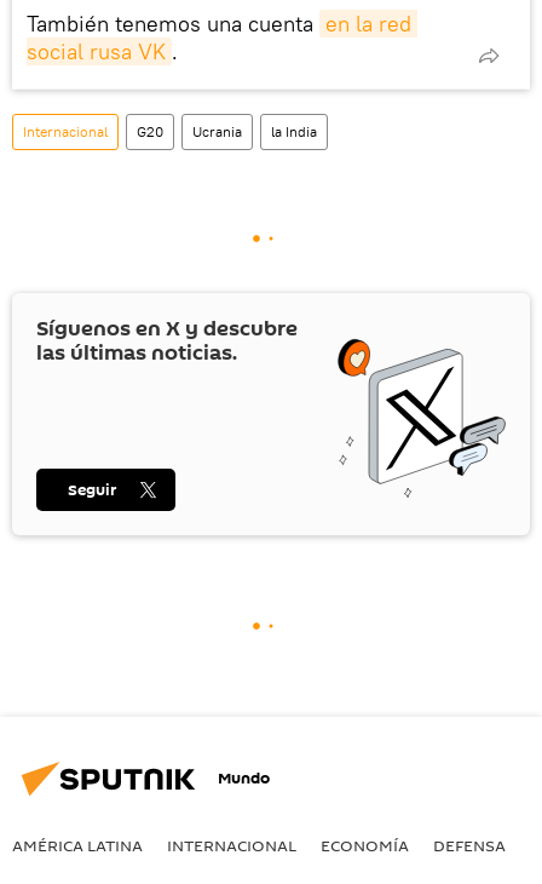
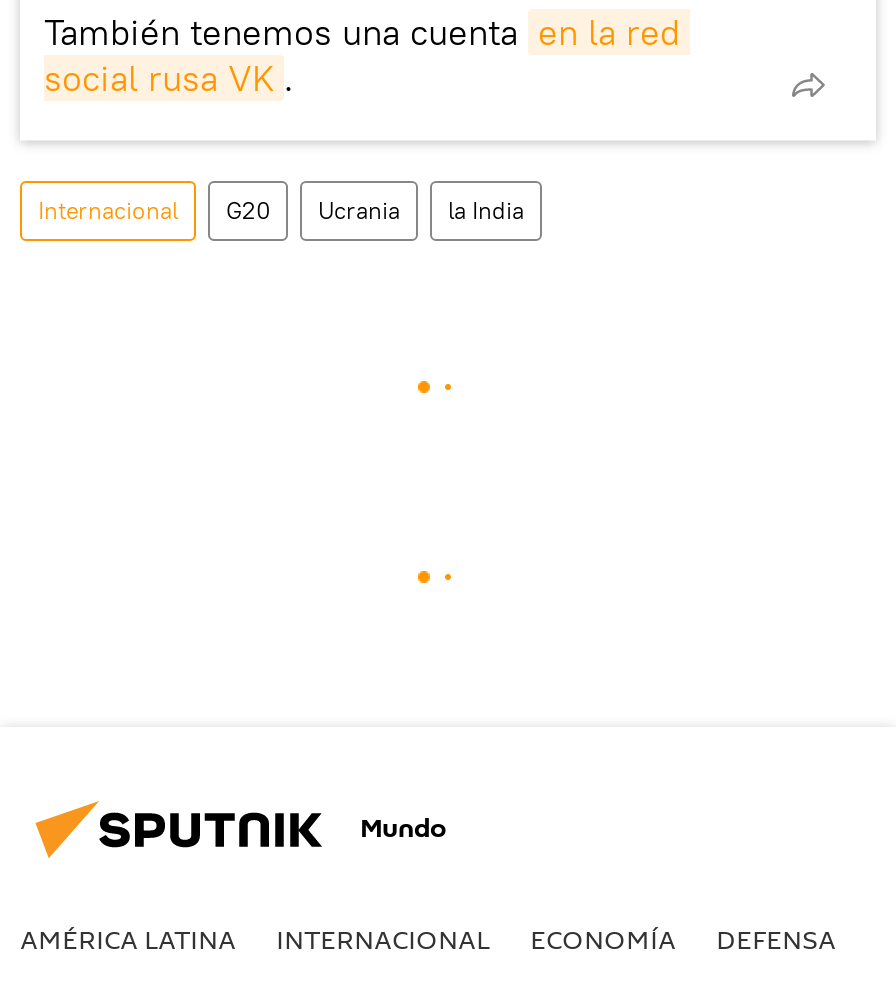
[36,313,507,498] [image] | Síguenos en X y descubre | las últimas noticias. -> none
[68,478,117,501] Seguir -> none

